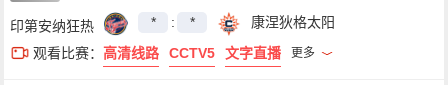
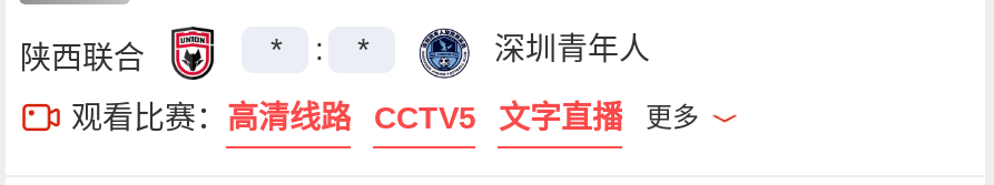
[10,18,94,34] 印第安纳狂热 -> [20,40,145,75] 陕西联合
[251,14,335,30] 康涅狄格太阳 -> [494,31,650,66] 深圳青年人

